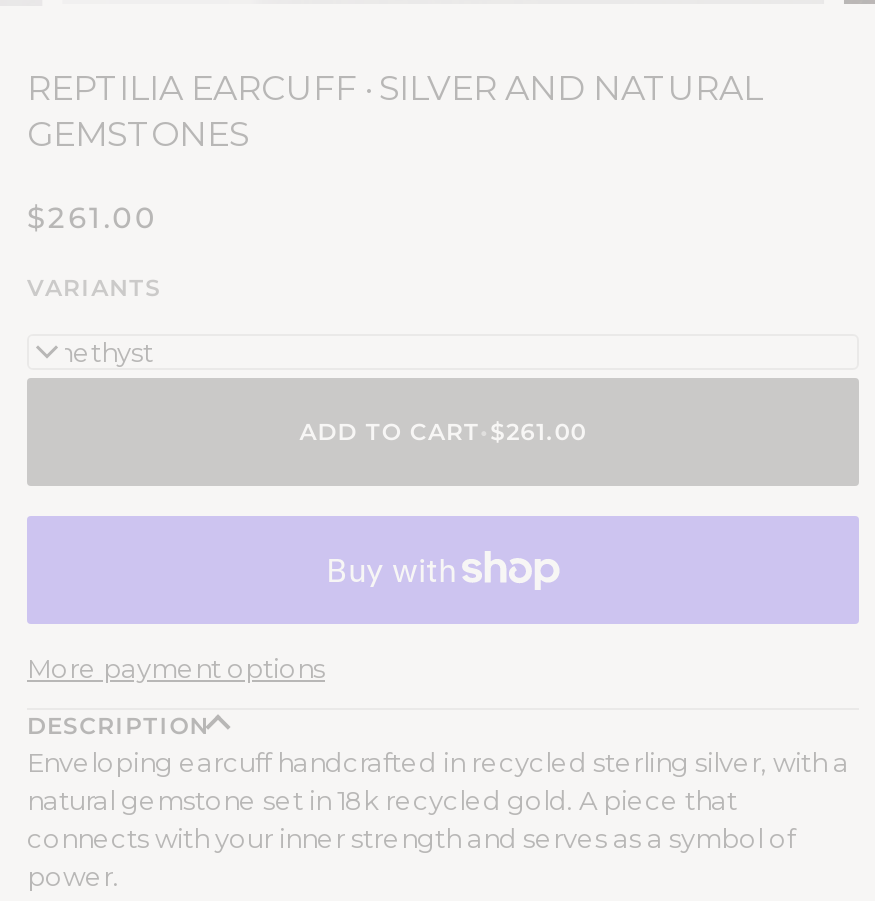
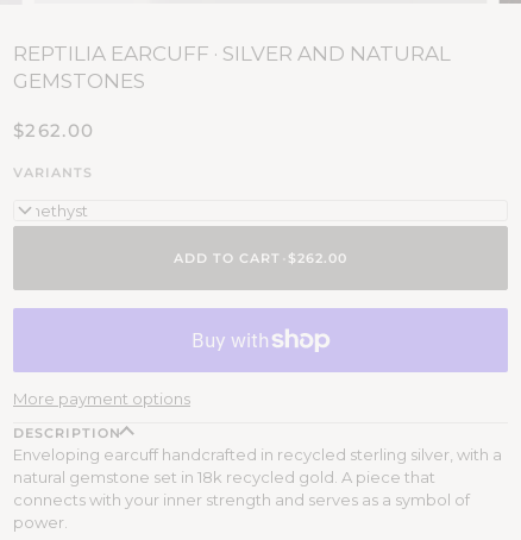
[27,200,158,236] $261.00 -> [13,120,94,141] $262.00
[299,418,586,446] ADD TO CART • $261.00 -> [174,250,347,266] ADD TO CART • $262.00

